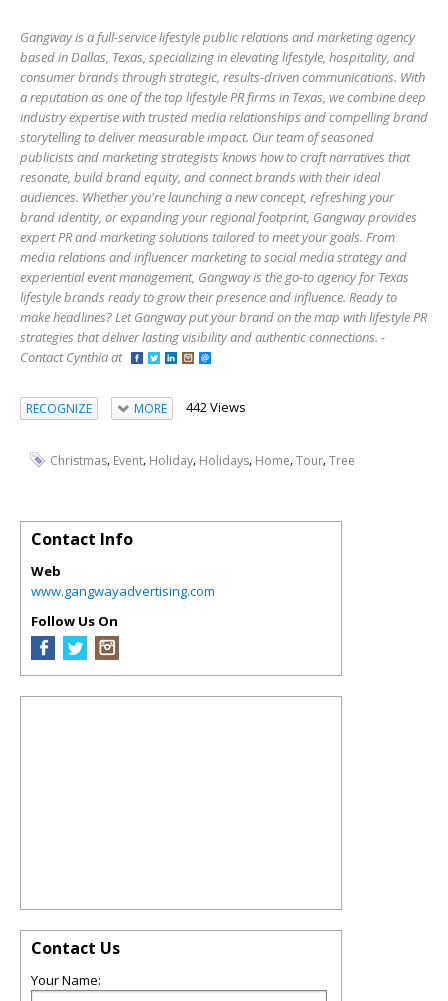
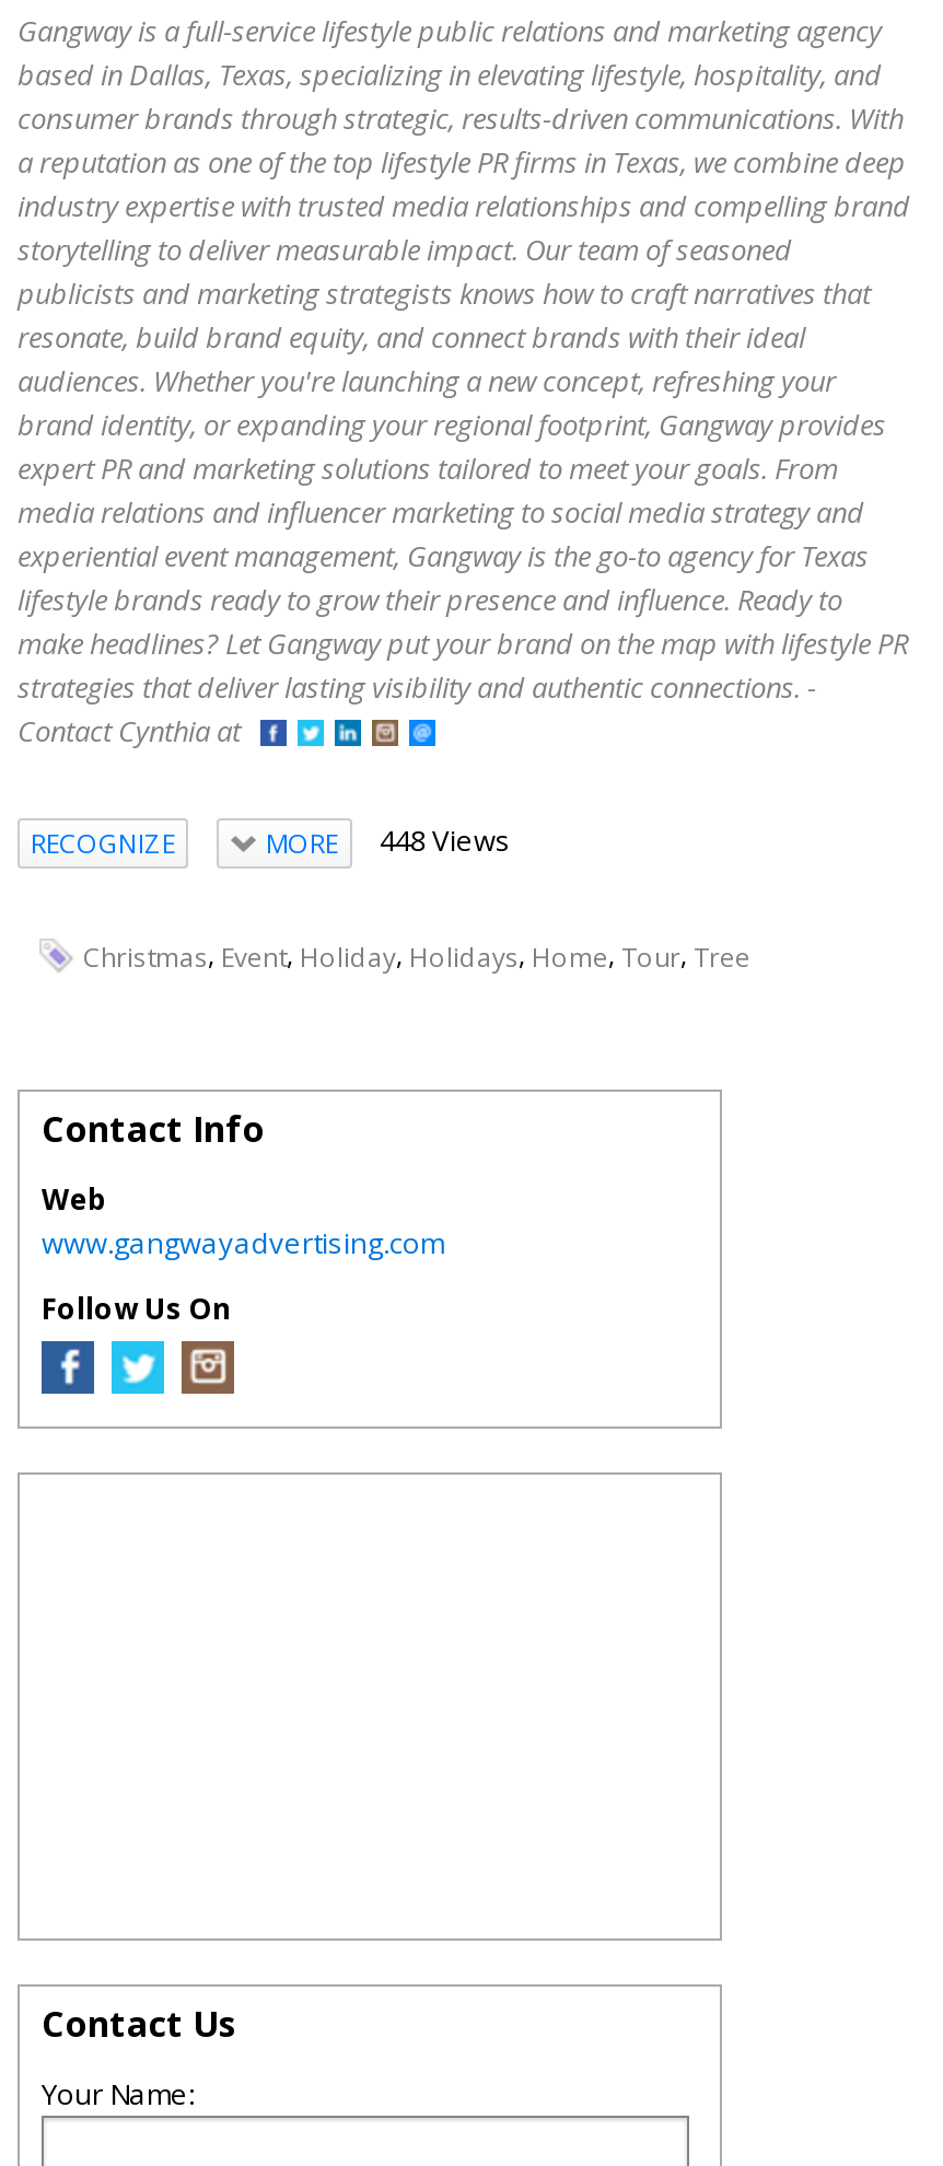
[133,398,245,417] MORE 442 Views -> [266,820,511,862] MORE 448 Views

